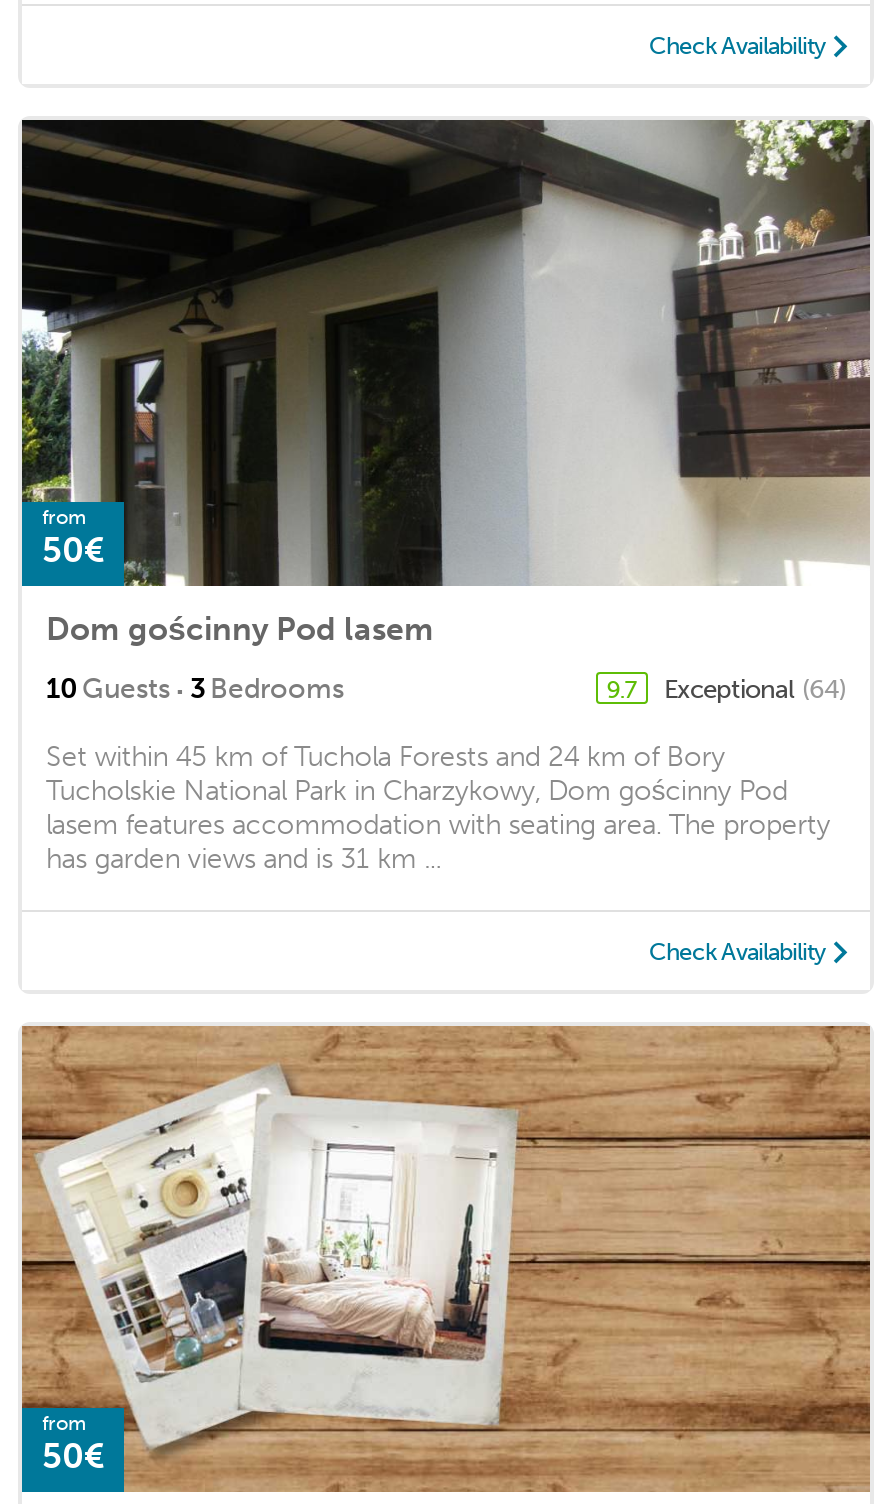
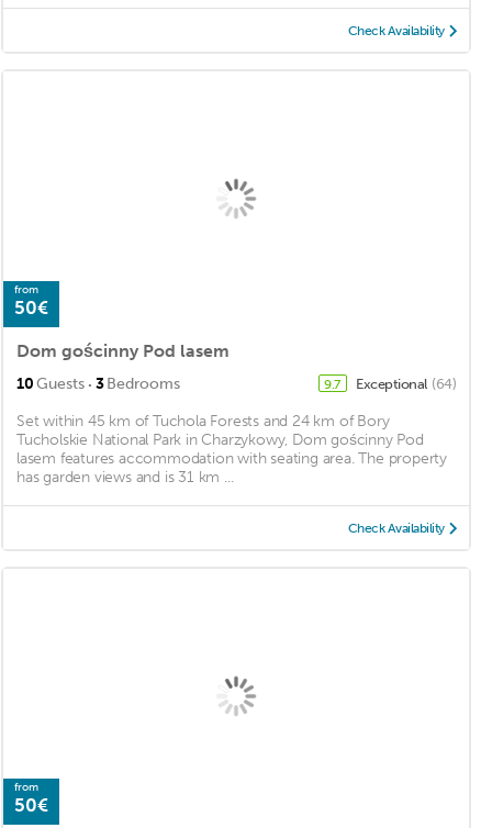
[20,118,872,588] [image] -> none
[20,1024,872,1494] [image] -> none

